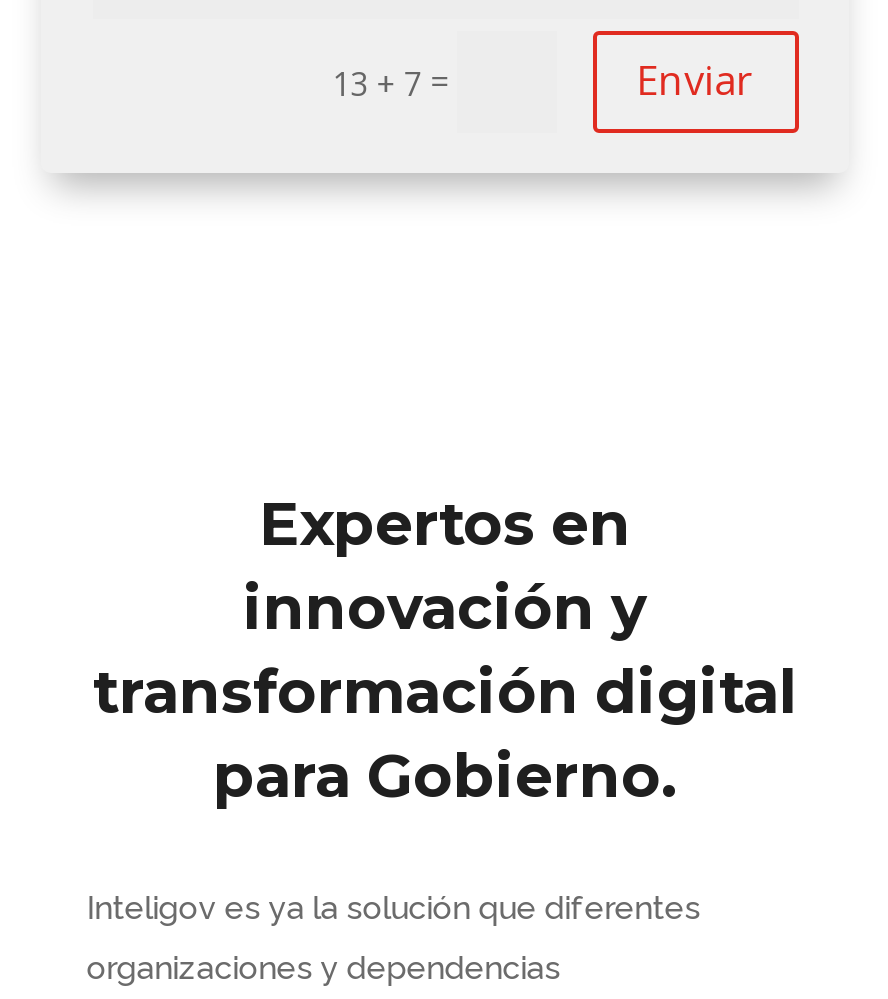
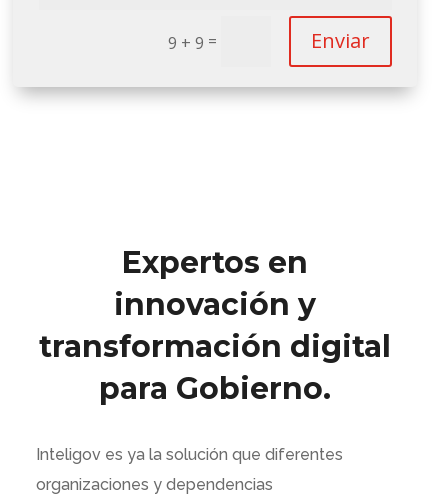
[332,59,456,106] 13 + 7 = -> [168,30,221,53] 9 + 9 =

